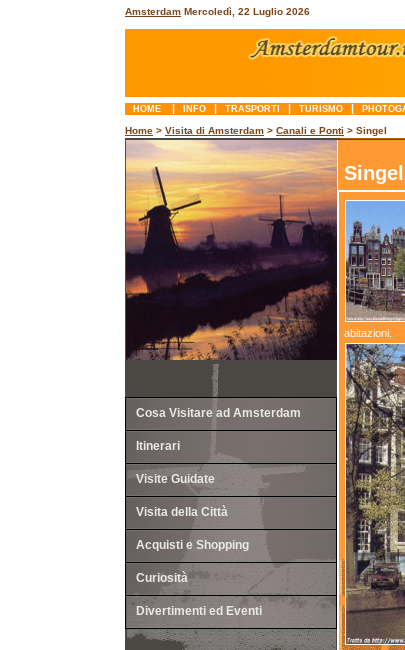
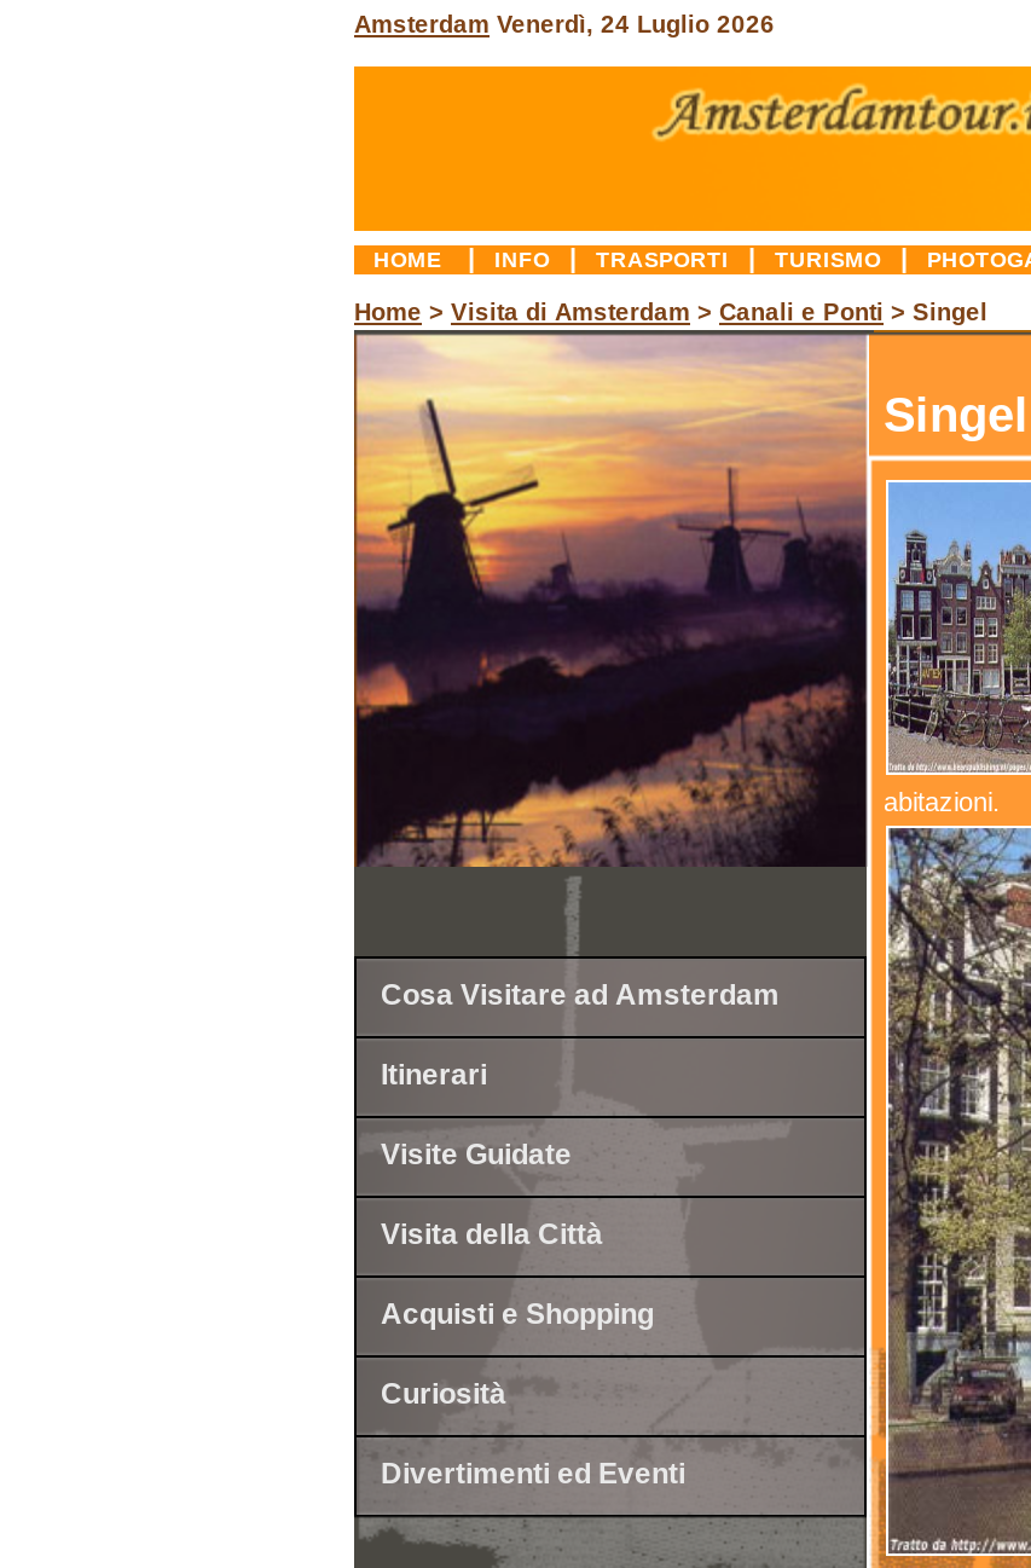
[125,6,310,17] Amsterdam Mercoledì, 22 Luglio 2026 -> [354,11,775,37] Amsterdam Venerdì, 24 Luglio 2026

